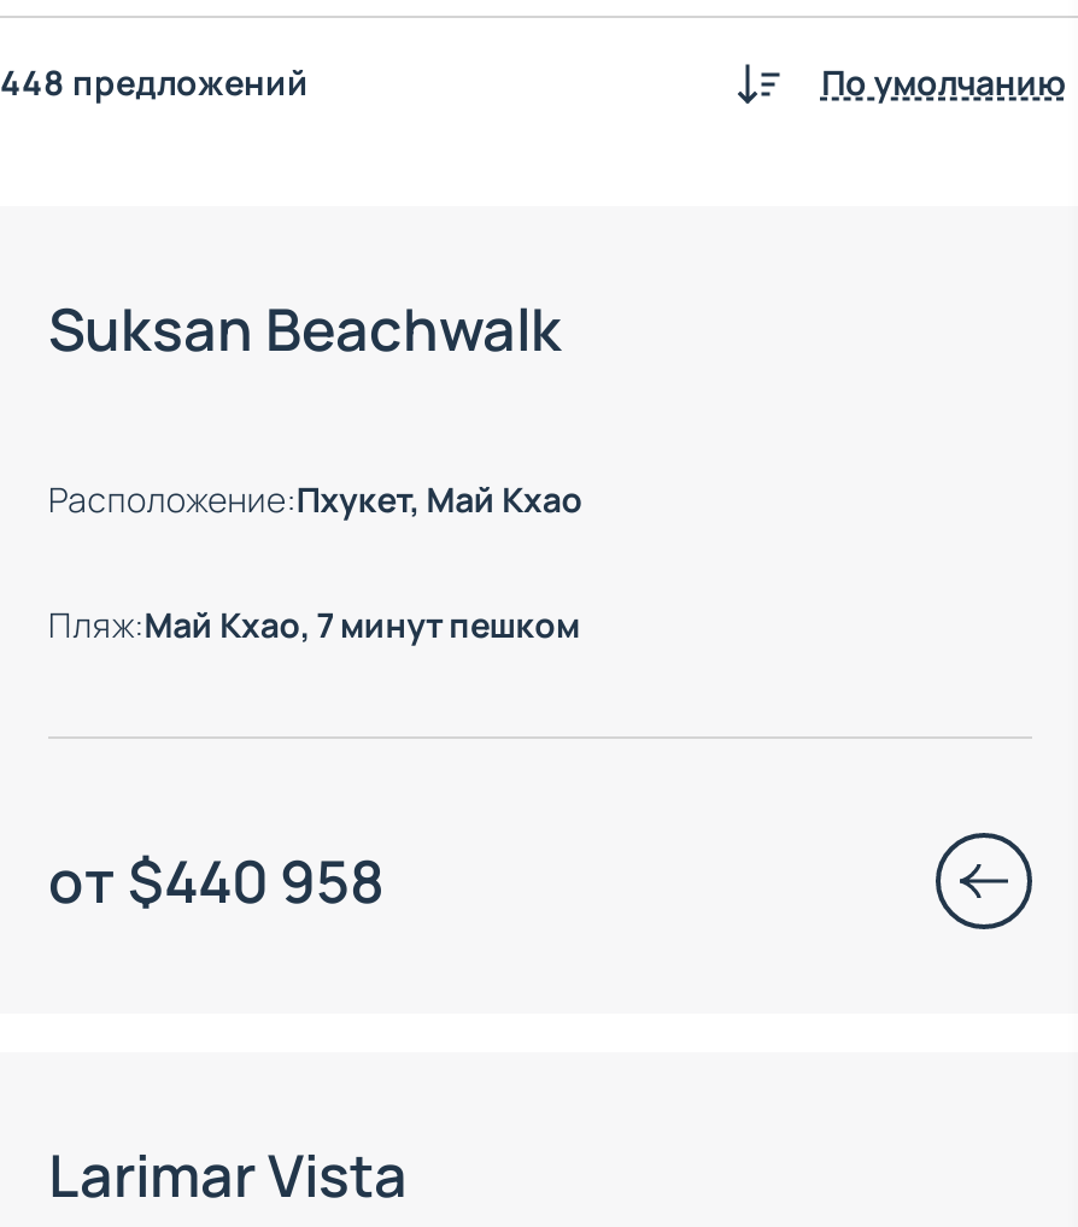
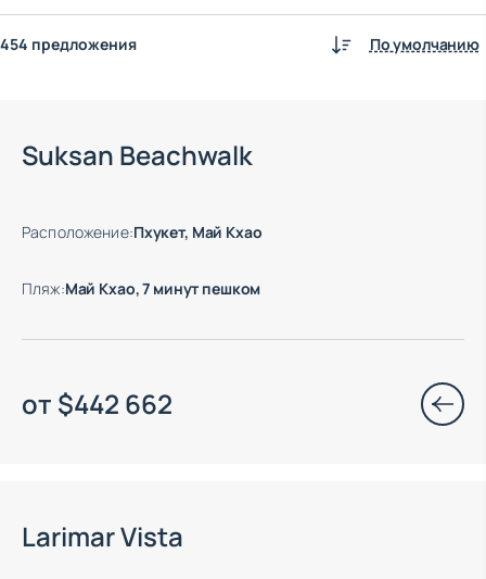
[0,60,309,105] 448 предложений -> [0,34,137,55] 454 предложения
[48,840,383,920] от $440 958 -> [22,386,172,421] от $442 662

